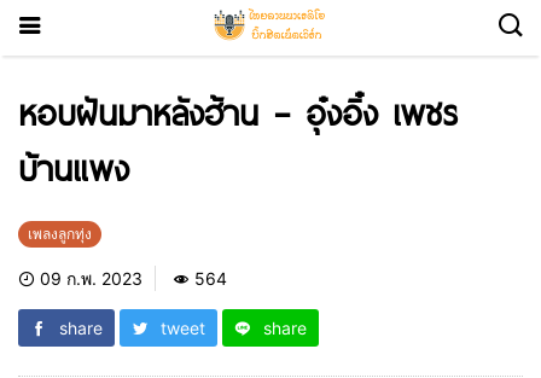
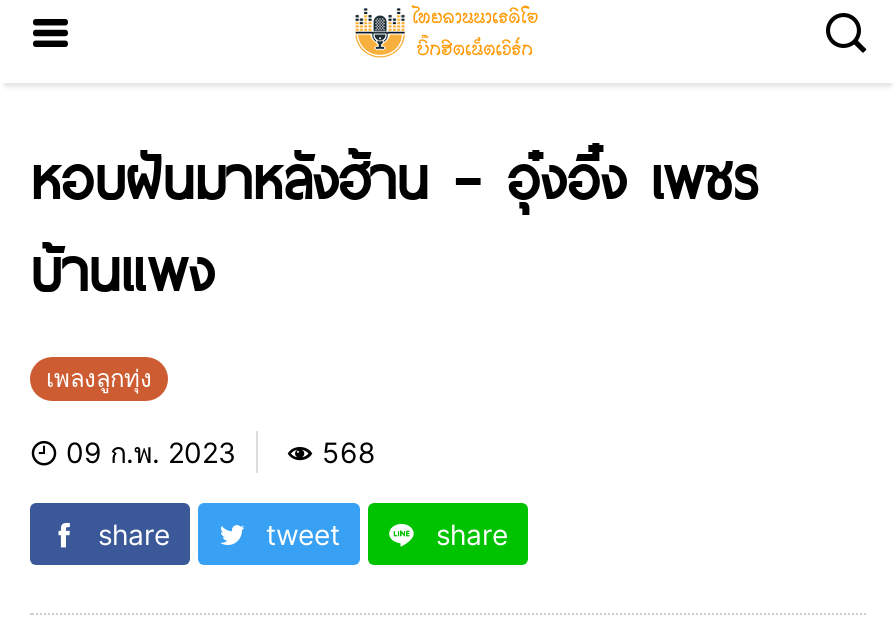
[190,268,227,289] 564 -> [314,435,376,469] 568

